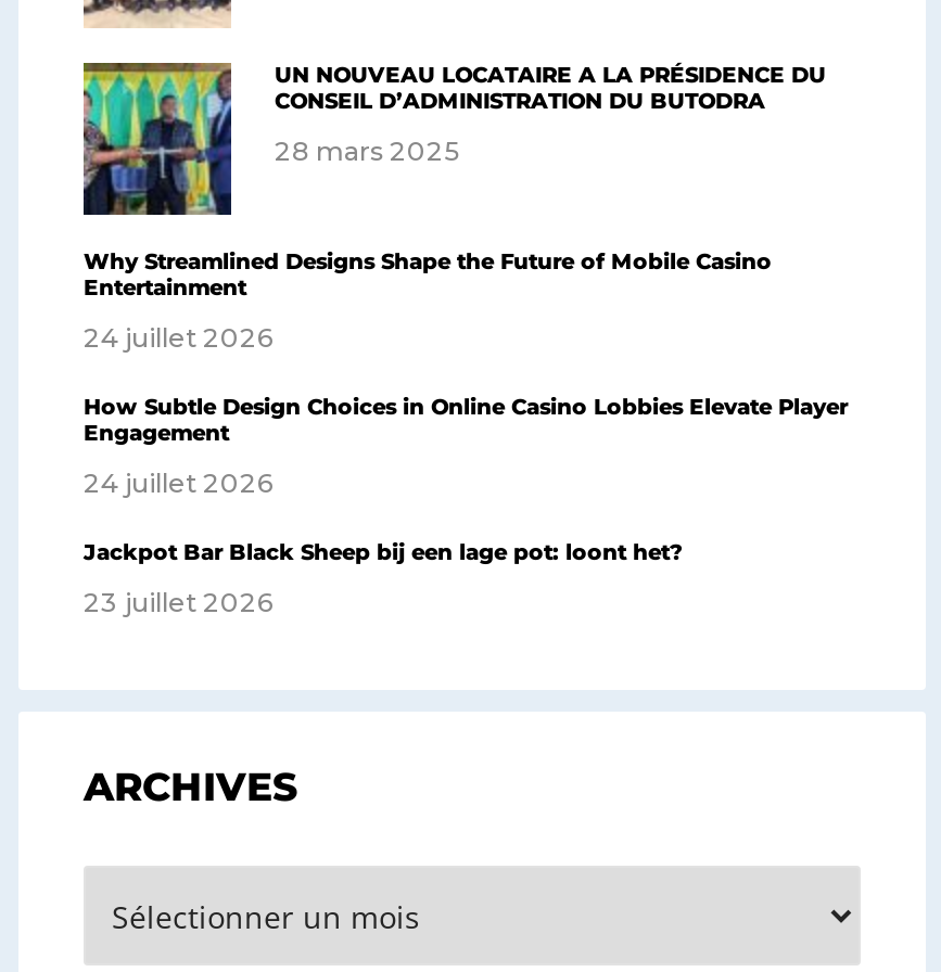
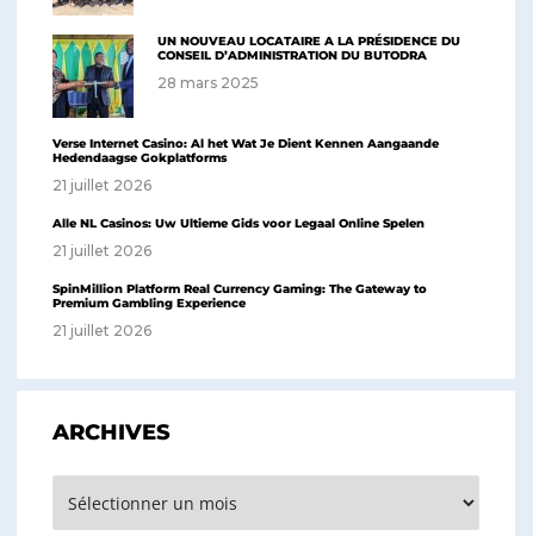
[84,247,772,302] Why Streamlined Designs Shape the Future of Mobile Casino | Entertainment -> [52,136,439,166] Verse Internet Casino: Al het Wat Je Dient Kennen Aangaande | Hedendaagse Gokplatforms
[84,321,272,354] 24 juillet 2026 -> [52,176,151,194] 21 juillet 2026
[84,393,848,447] How Subtle Design Choices in Online Casino Lobbies Elevate Player | Engagement -> [52,216,424,231] Alle NL Casinos: Uw Ultieme Gids voor Legaal Online Spelen
[84,466,272,499] 24 juillet 2026 -> [52,242,151,260] 21 juillet 2026
[84,538,683,566] Jackpot Bar Black Sheep bij een lage pot: loont het? -> [52,281,427,311] SpinMillion Platform Real Currency Gaming: The Gateway to | Premium Gambling Experience
[84,586,272,618] 23 juillet 2026 -> [52,322,151,339] 21 juillet 2026

